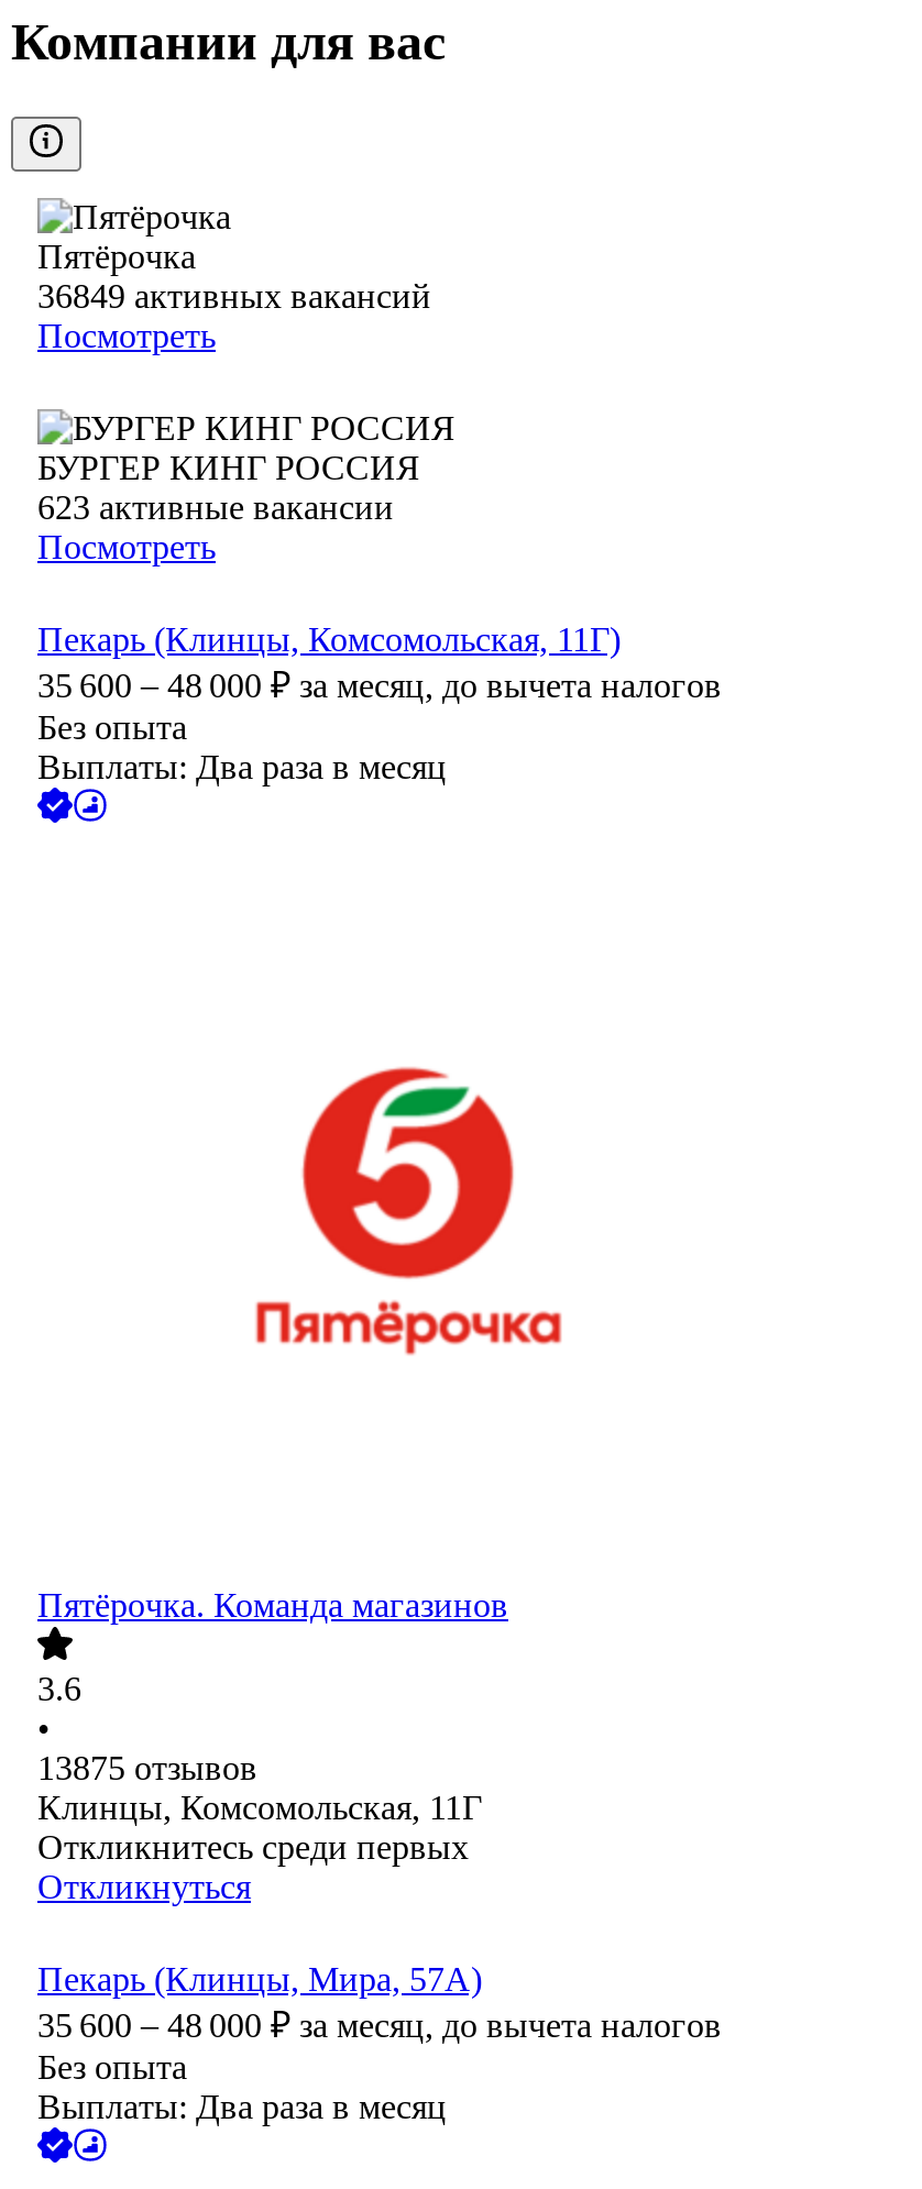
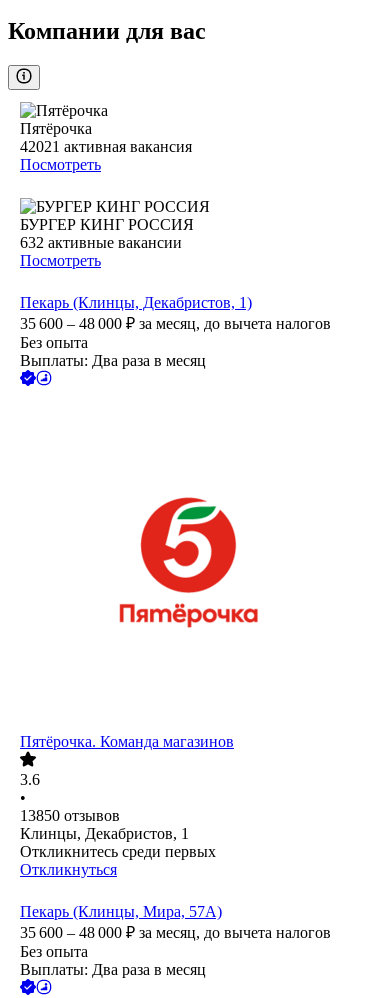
[37,278,431,315] 36849 активных вакансий -> [20,138,192,155] 42021 активная вакансия
[37,489,394,526] 623 активные вакансии -> [20,234,182,251] 632 активные вакансии
[37,621,621,658] Пекарь (Клинцы, Комсомольская, 11Г) -> [20,294,252,311] Пекарь (Клинцы, Декабристов, 1)
[37,1750,257,1787] 13875 отзывов -> [20,807,120,824] 13850 отзывов
[37,1789,482,1827] Клинцы, Комсомольская, 11Г -> [20,825,189,842] Клинцы, Декабристов, 1

